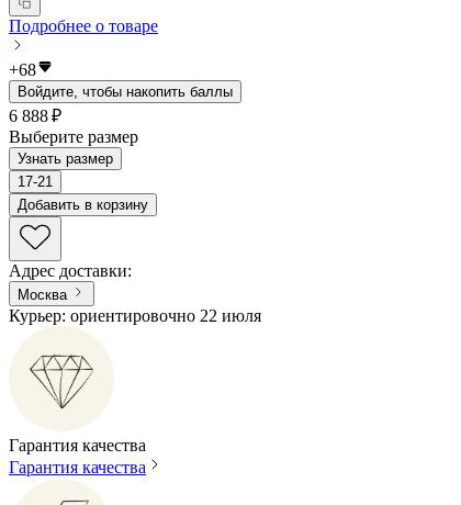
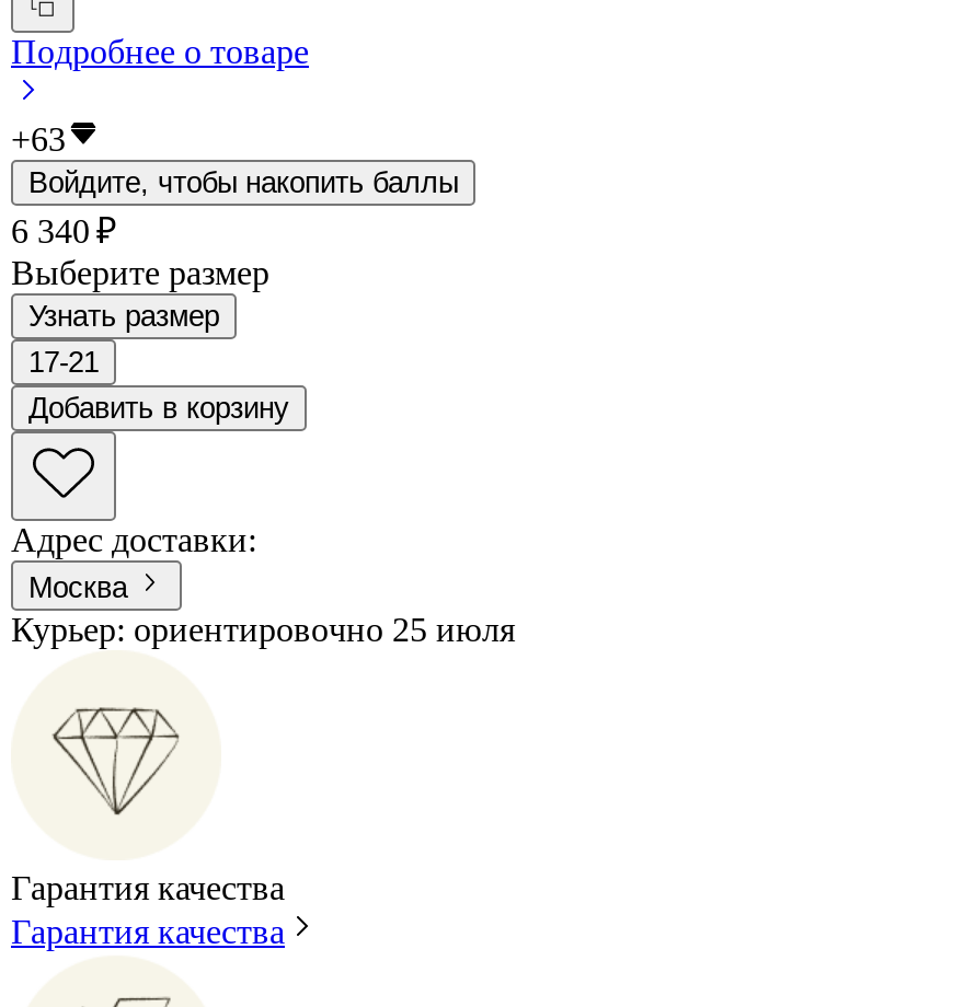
[9,61,36,80] +68 -> [11,121,66,159] +63
[9,107,61,126] 6 888 ₽ -> [11,213,116,251] 6 340 ₽
[9,306,261,325] Курьер: ориентировочно 22 июля -> [11,610,515,648] Курьер: ориентировочно 25 июля

